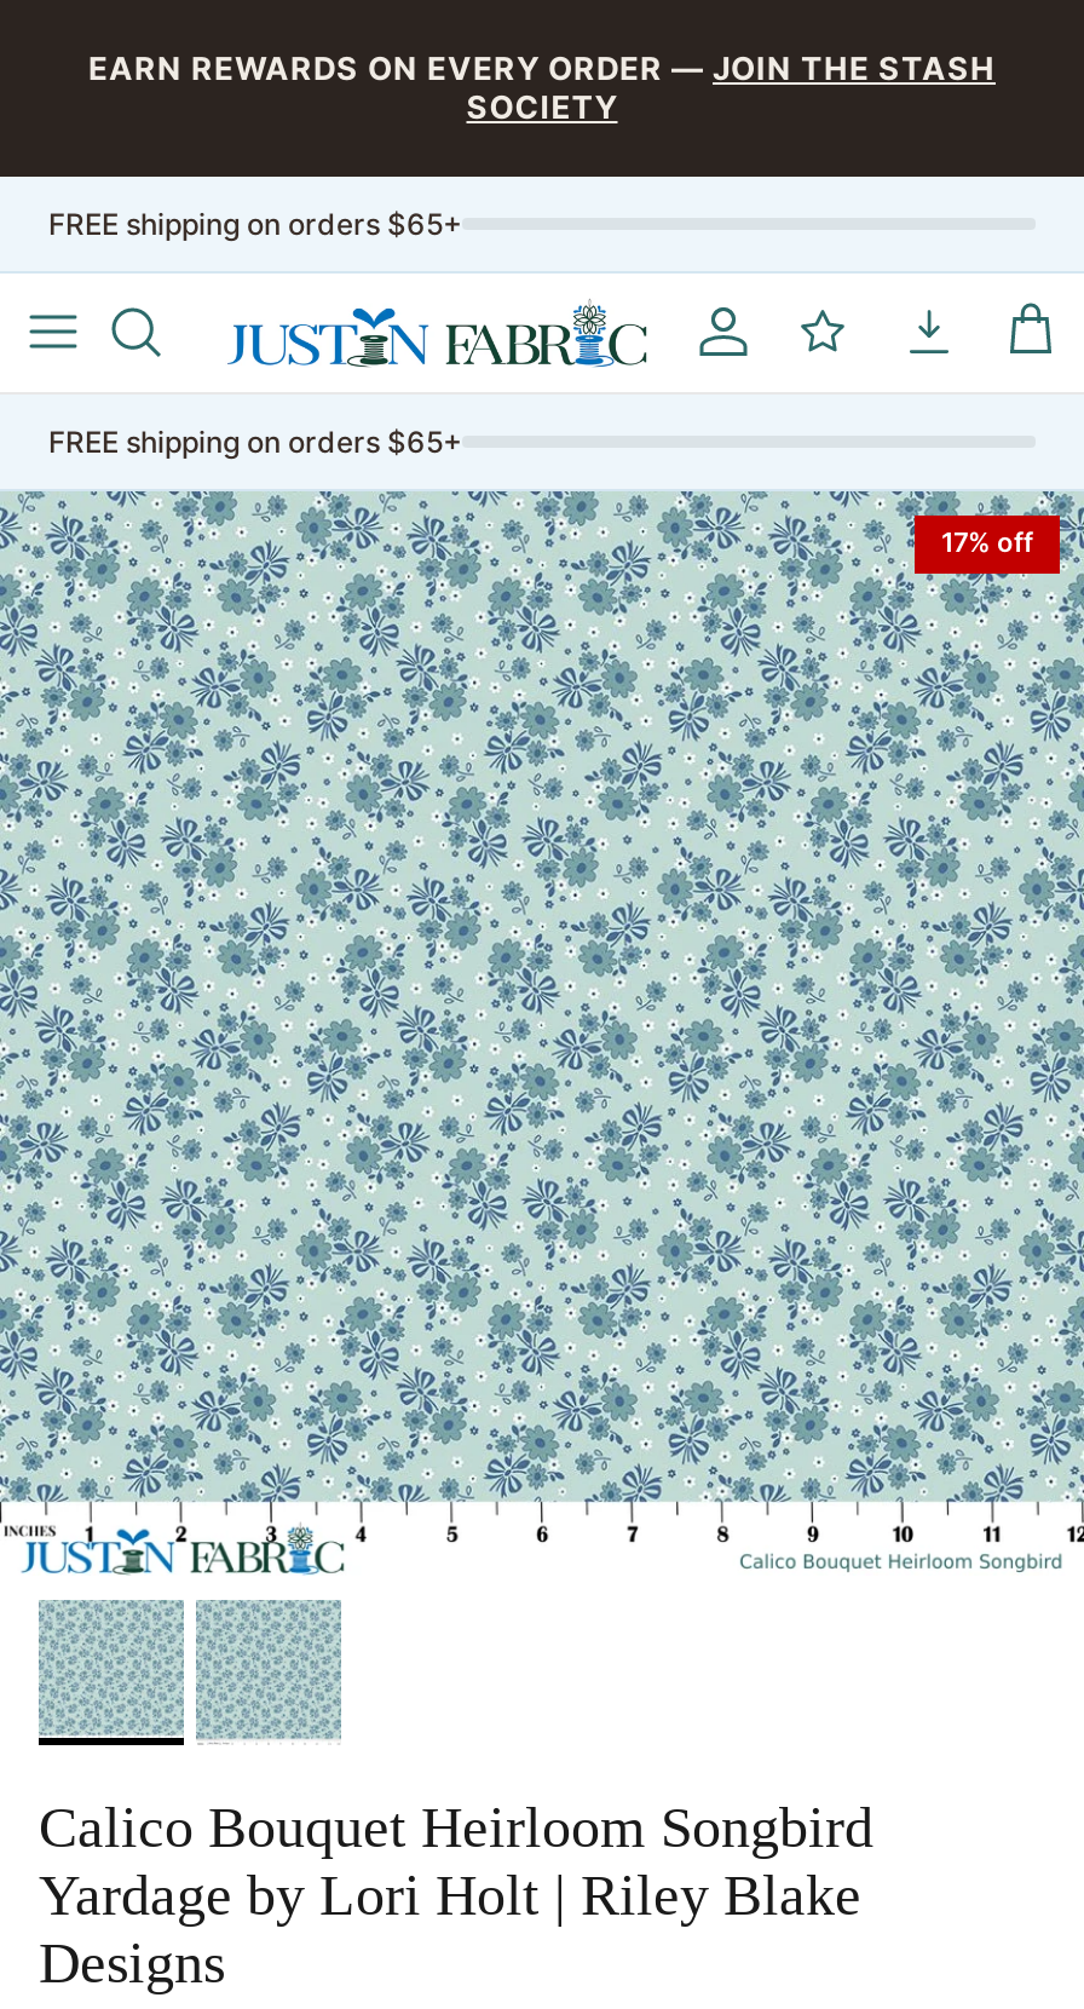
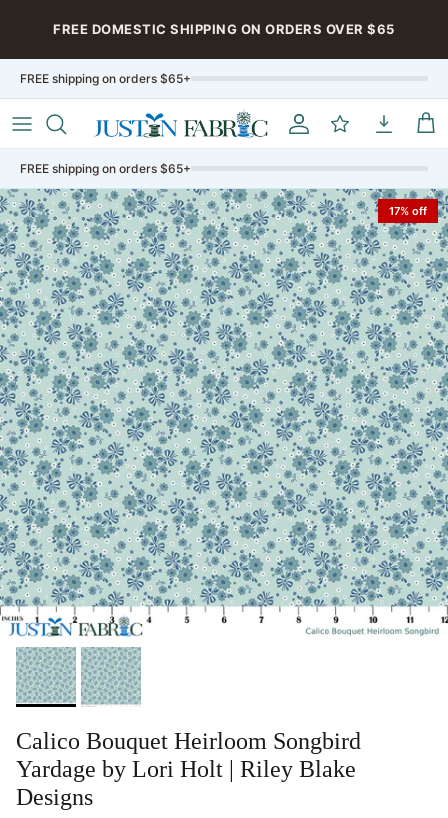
[88,49,996,127] EARN REWARDS ON EVERY ORDER — JOIN THE STASH | SOCIETY -> [53,21,395,37] FREE DOMESTIC SHIPPING ON ORDERS OVER $65

